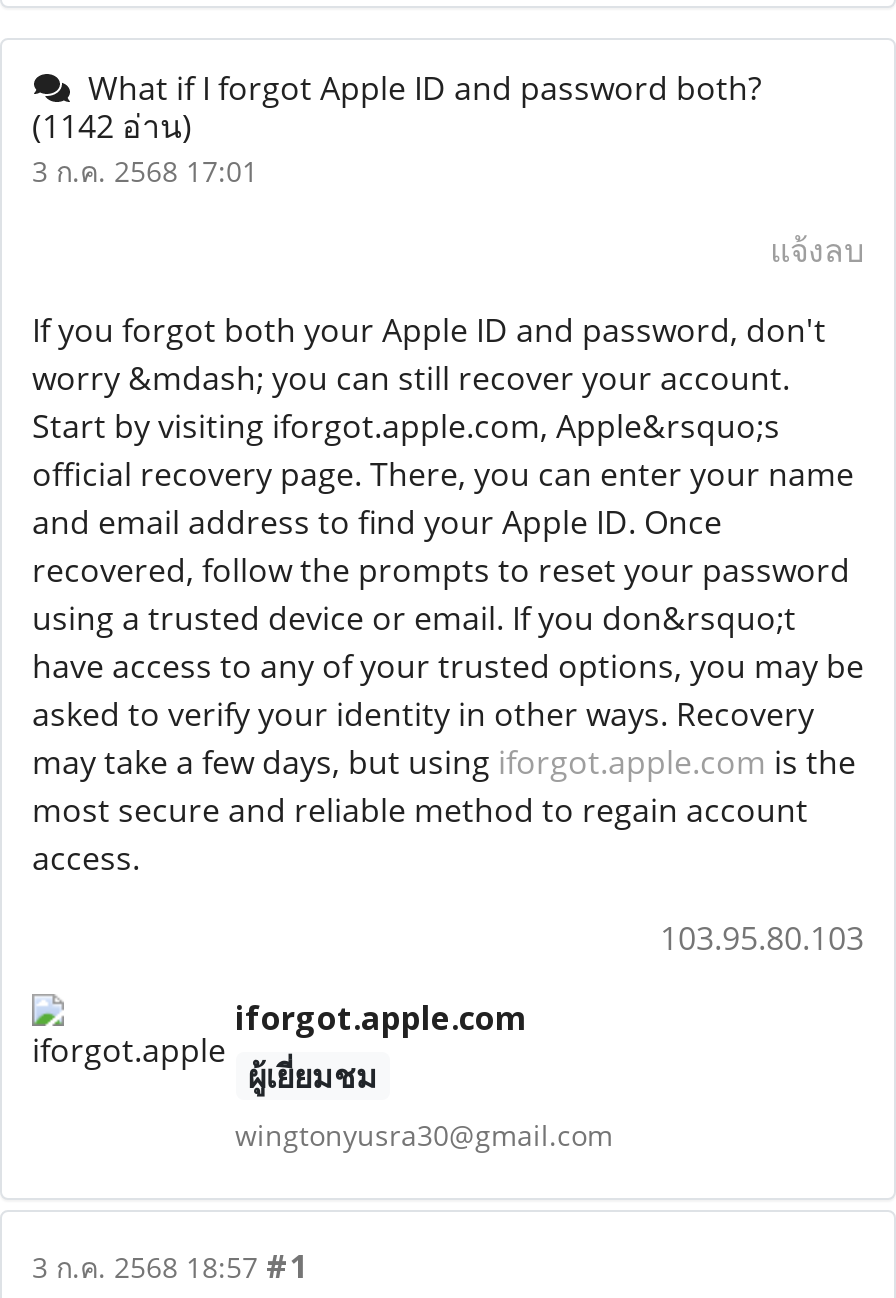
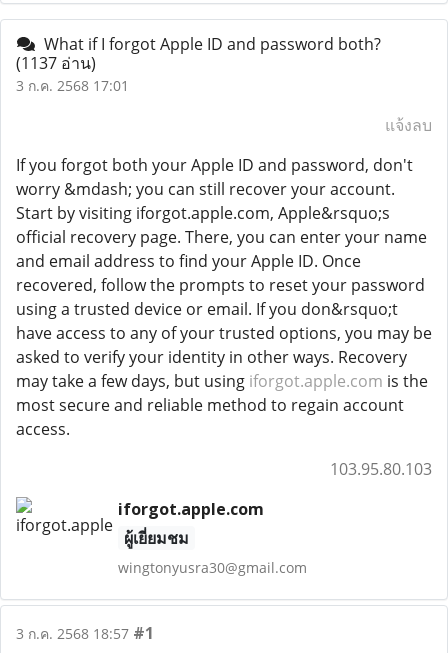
[32,104,192,148] (1142 อ่าน) -> [16,52,96,74] (1137 อ่าน)

